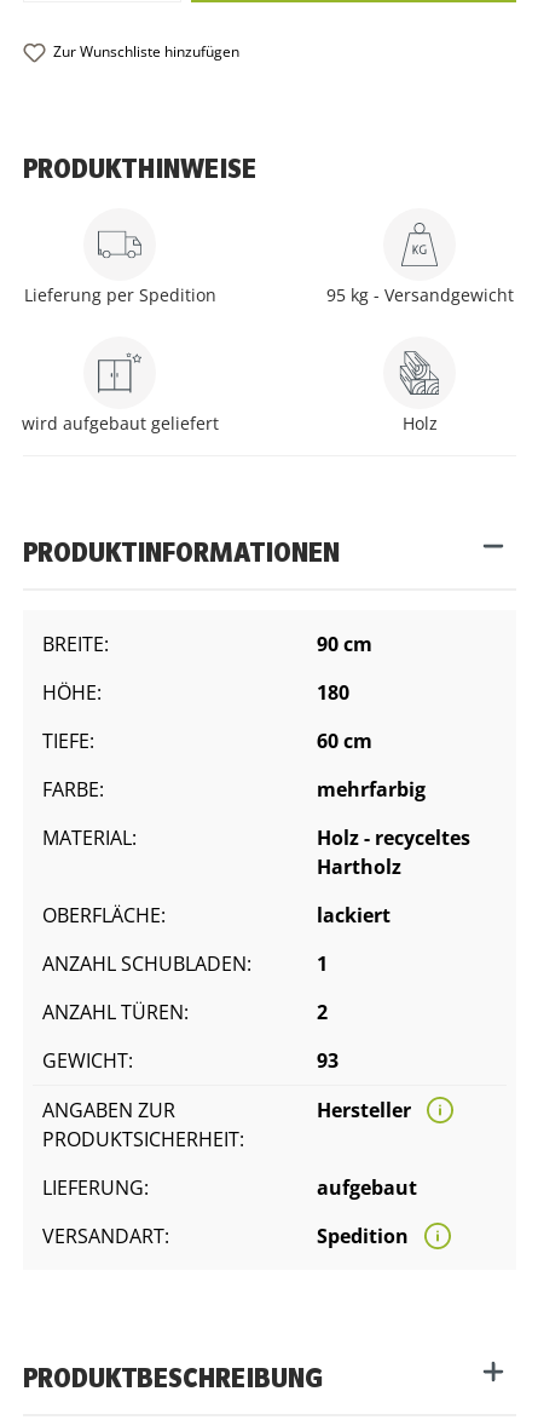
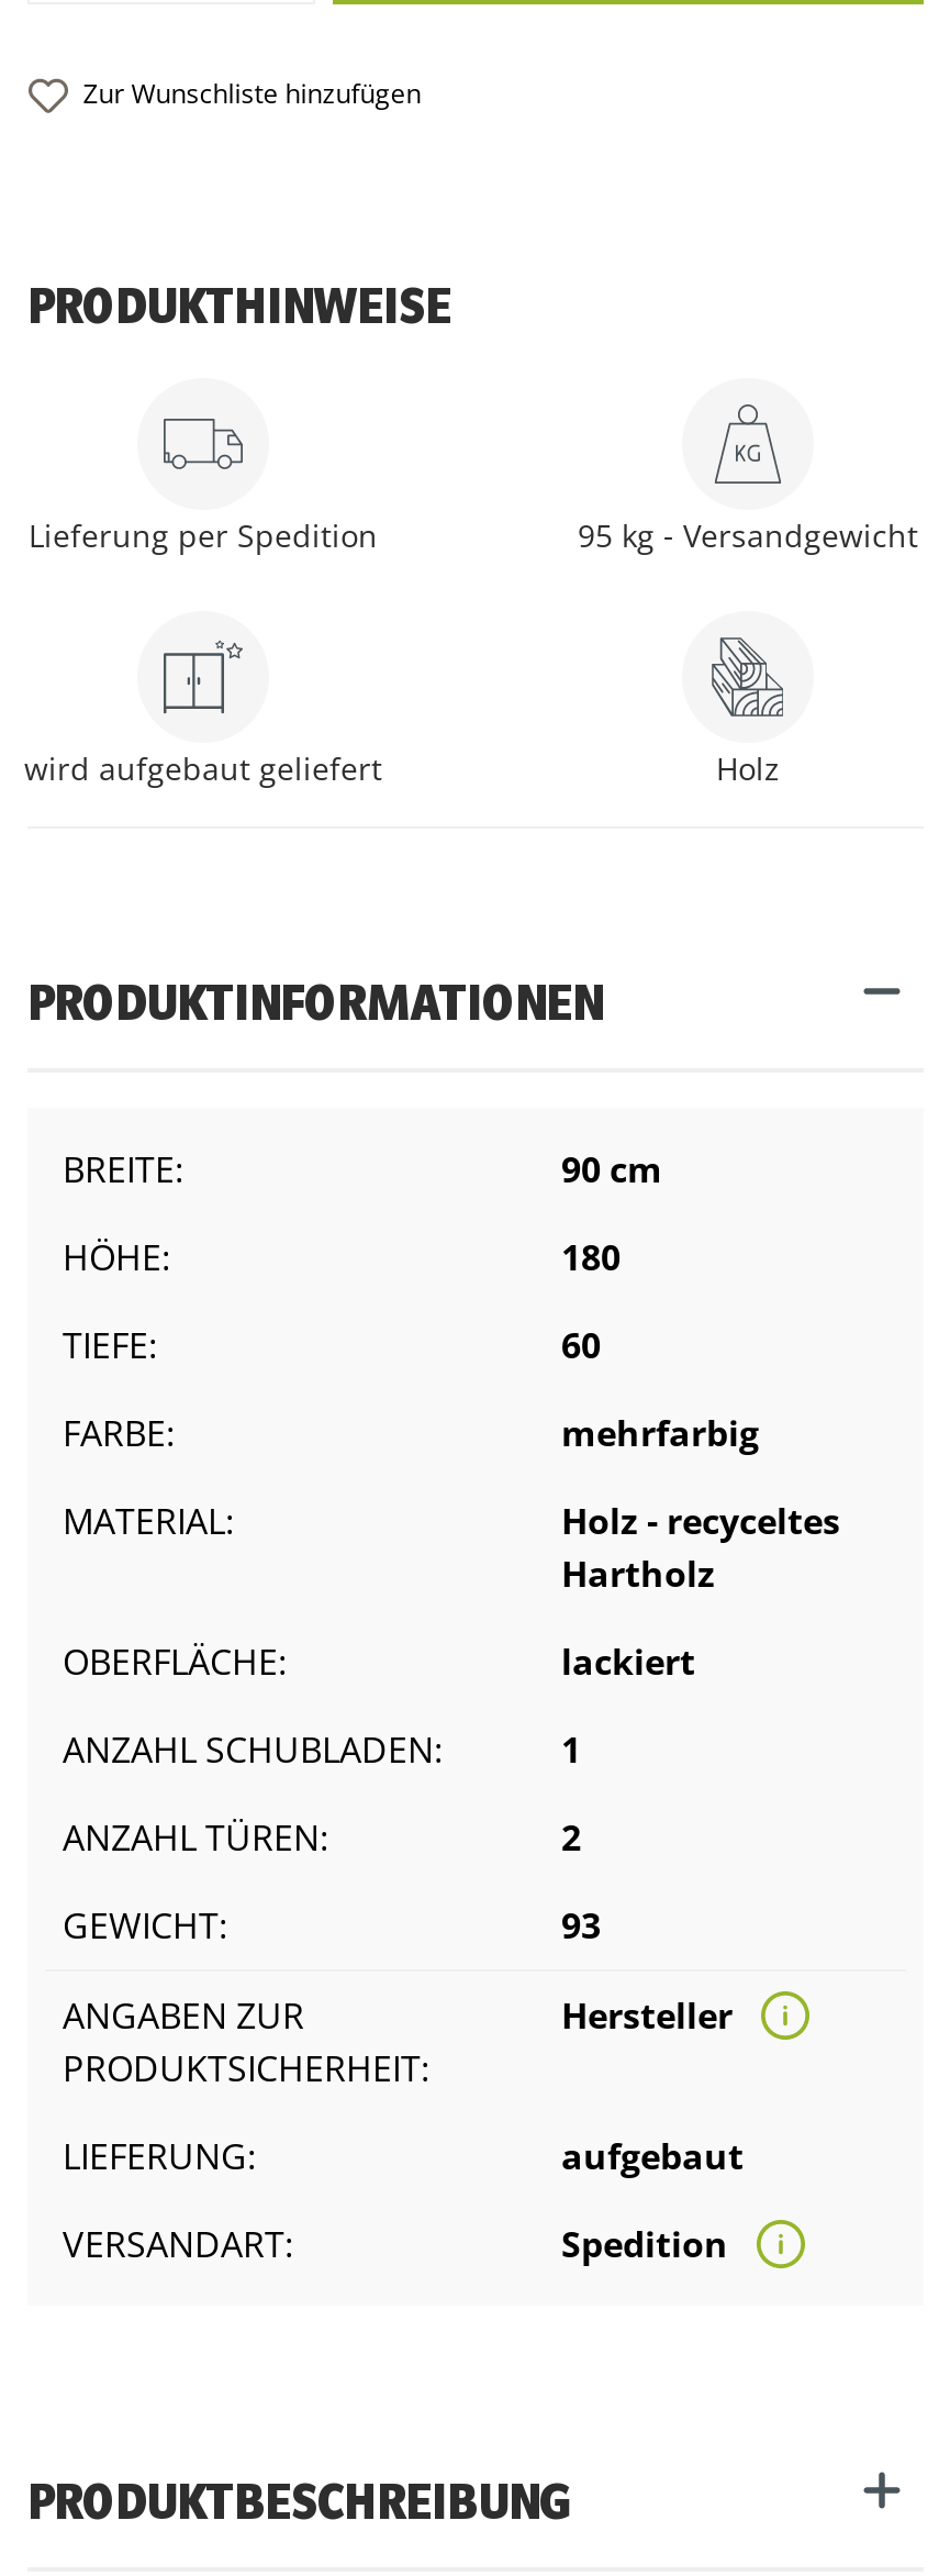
[317,728,372,754] 60 cm -> [561,1321,601,1369] 60

